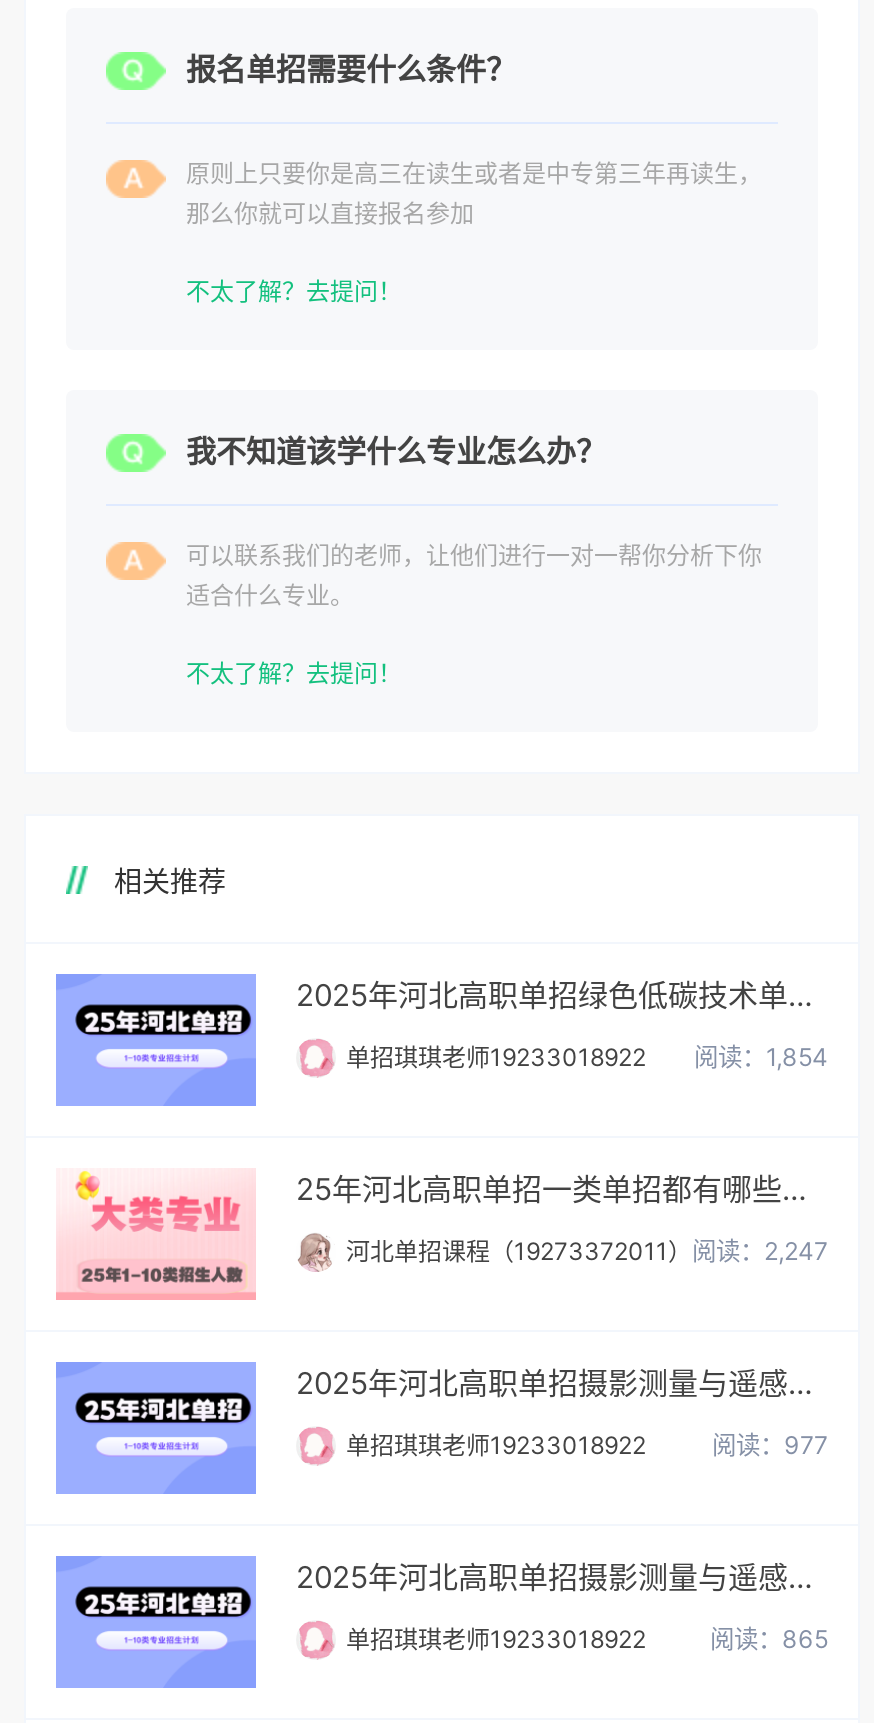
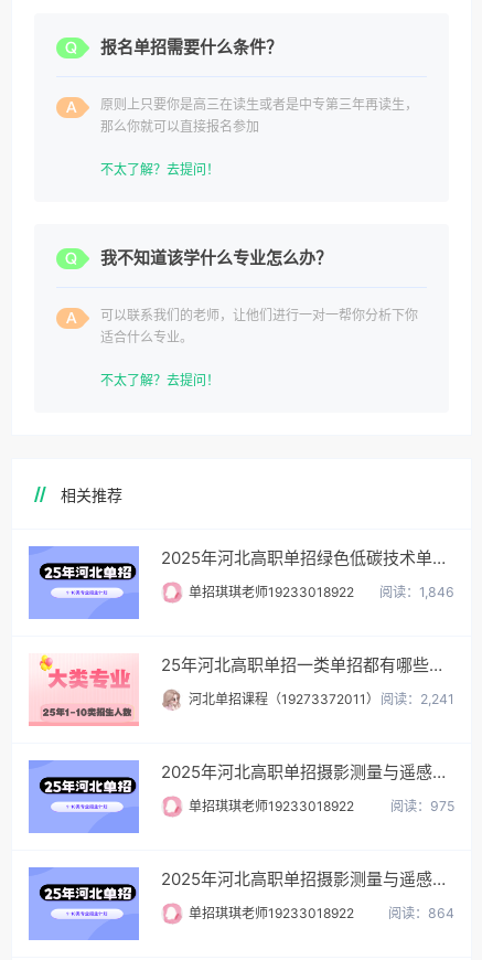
[346,1041,828,1071] 单招琪琪老师19233018922 阅读：1,854 -> [189,583,454,600] 单招琪琪老师19233018922 阅读：1,846
[346,1235,828,1265] 河北单招课程（19273372011）阅读：2,247 -> [189,690,454,707] 河北单招课程（19273372011）阅读：2,241
[712,1429,828,1459] 阅读：977 -> [390,797,454,814] 阅读：975
[710,1623,828,1653] 阅读：865 -> [388,904,454,921] 阅读：864

